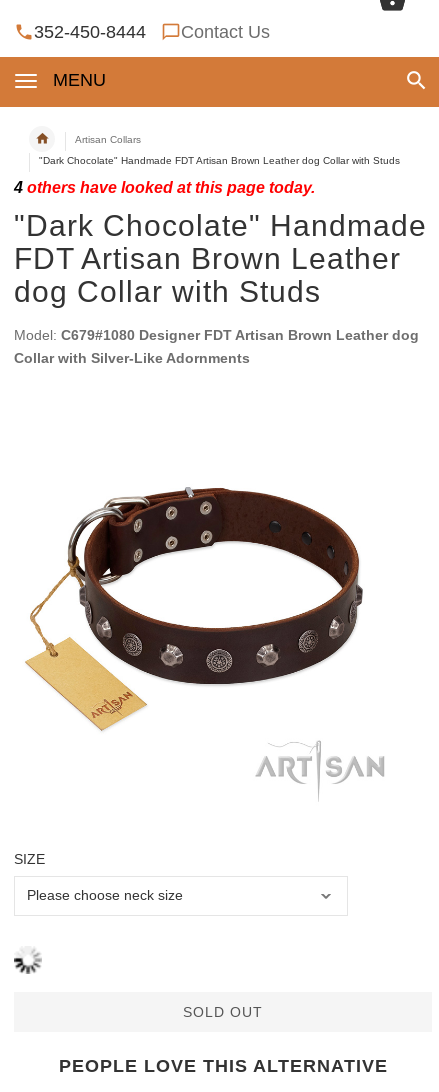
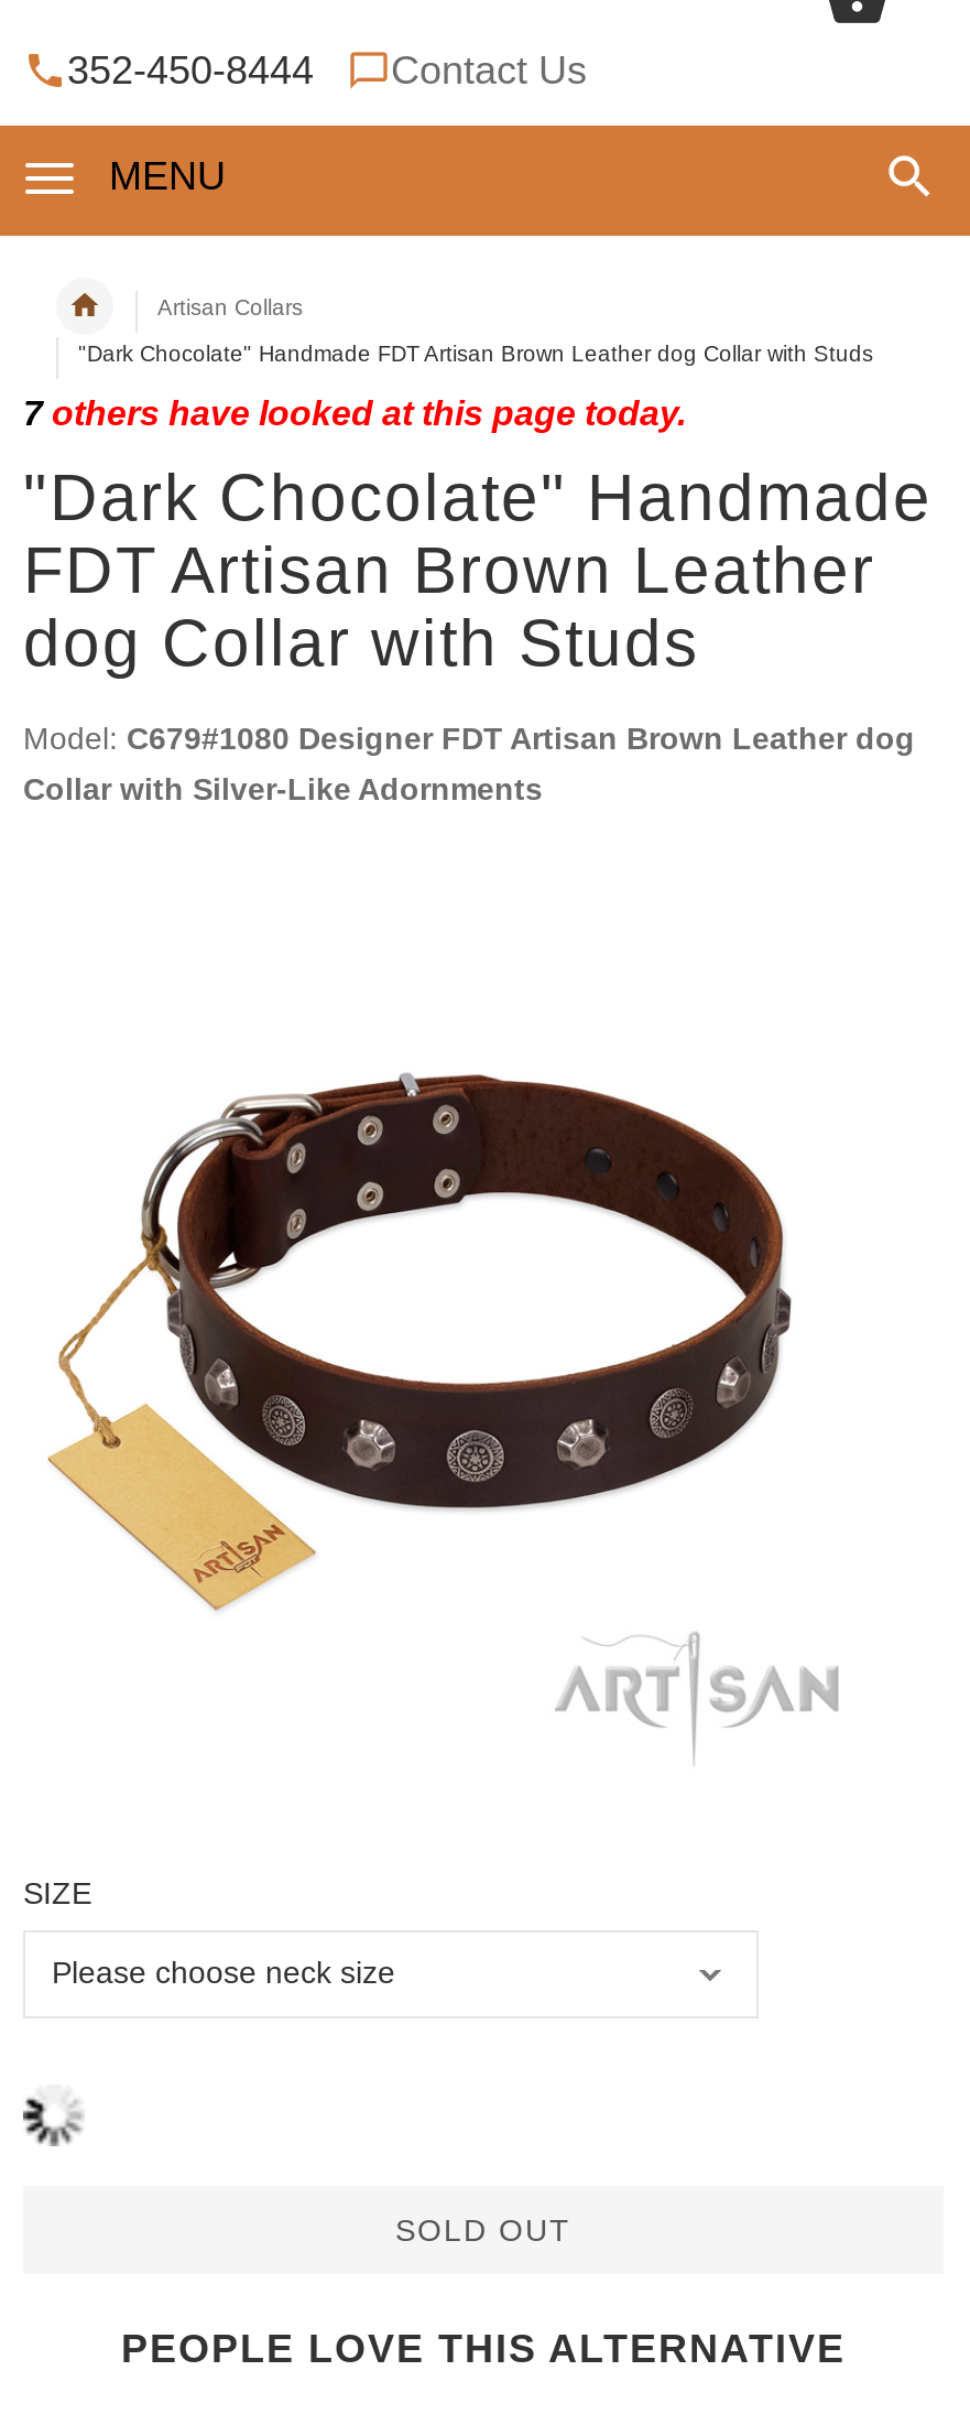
[14,179,315,196] 4 others have looked at this page today. -> [23,394,686,432] 7 others have looked at this page today.

